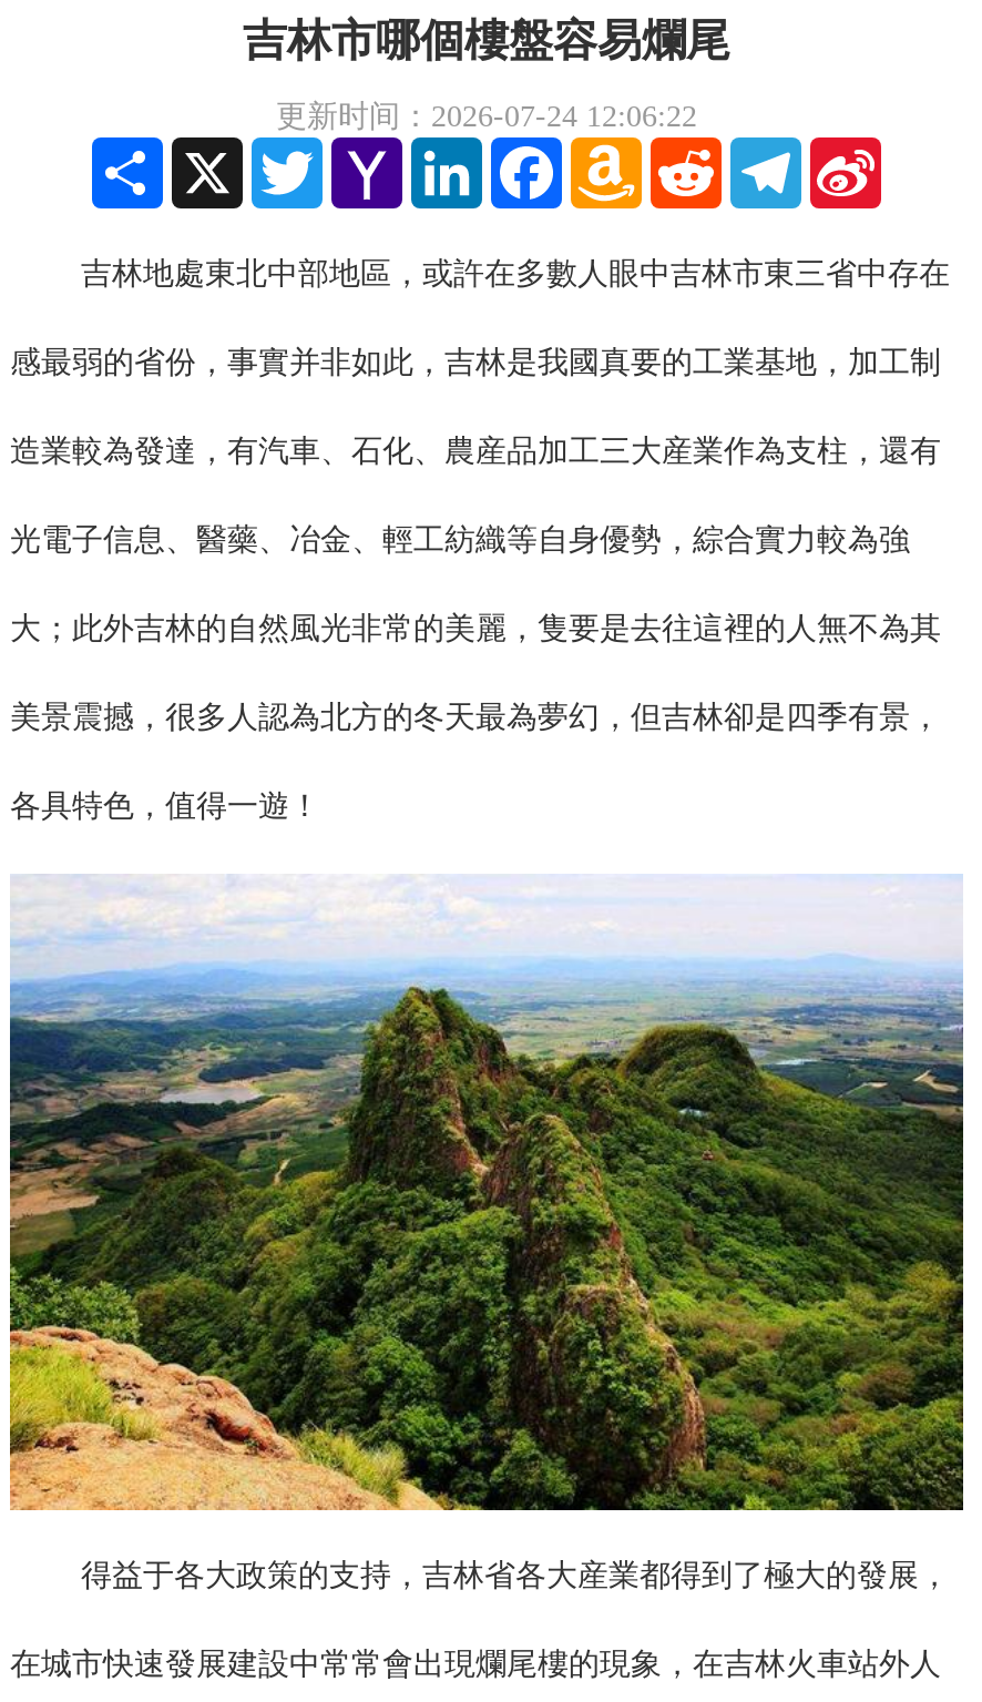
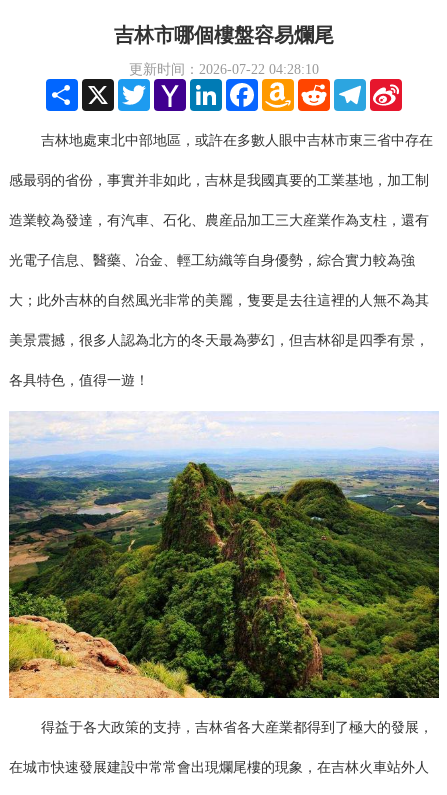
[276,100,697,133] 更新时间：2026-07-24 12:06:22 -> [129,62,319,77] 更新时间：2026-07-22 04:28:10

